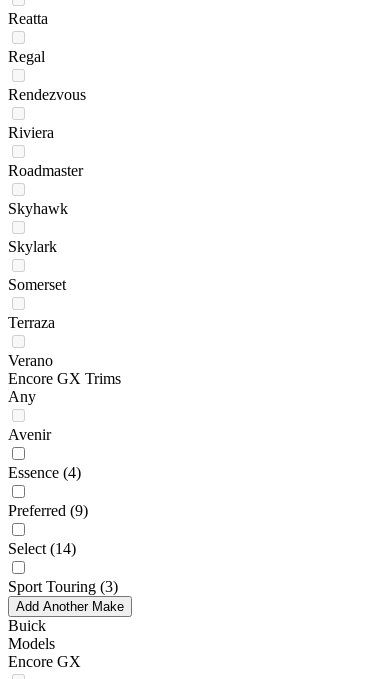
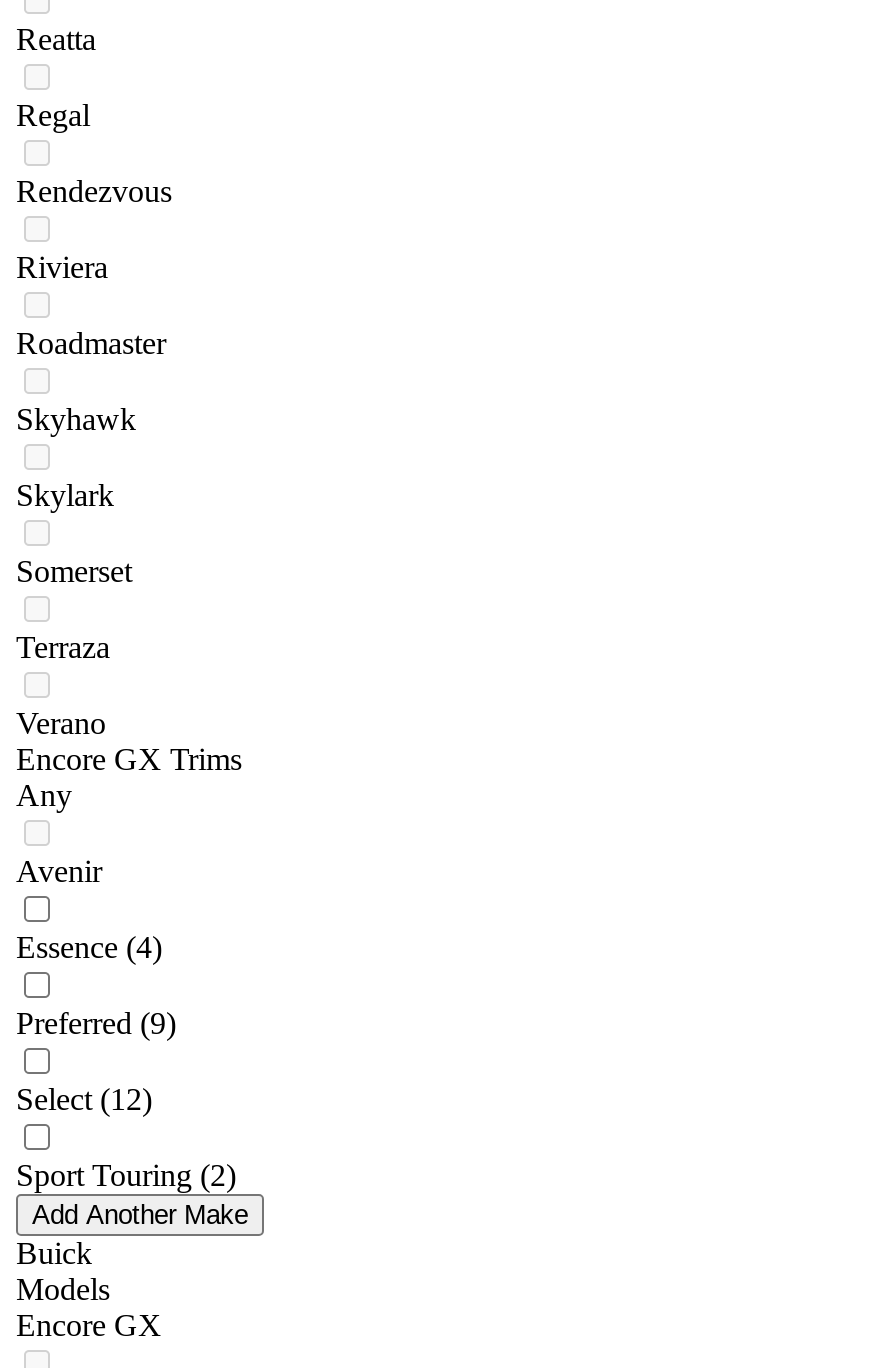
[8,540,76,557] Select (14) -> [16,1083,152,1117] Select (12)
[8,578,118,595] Sport Touring (3) -> [16,1159,236,1193] Sport Touring (2)

